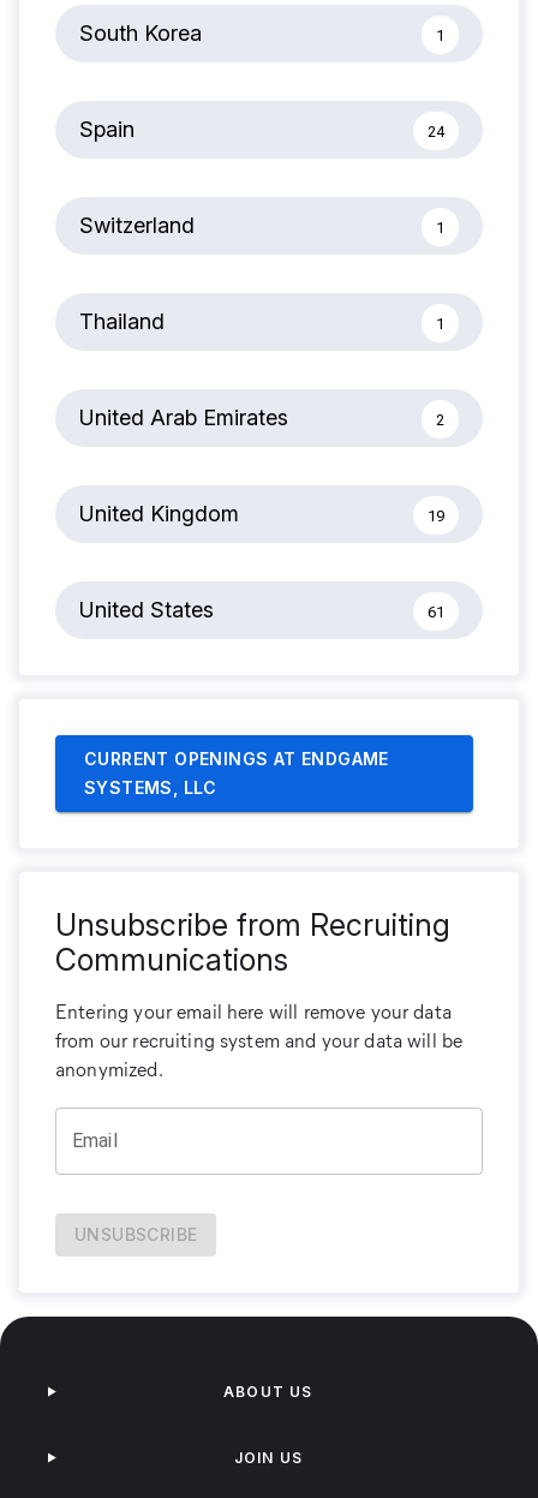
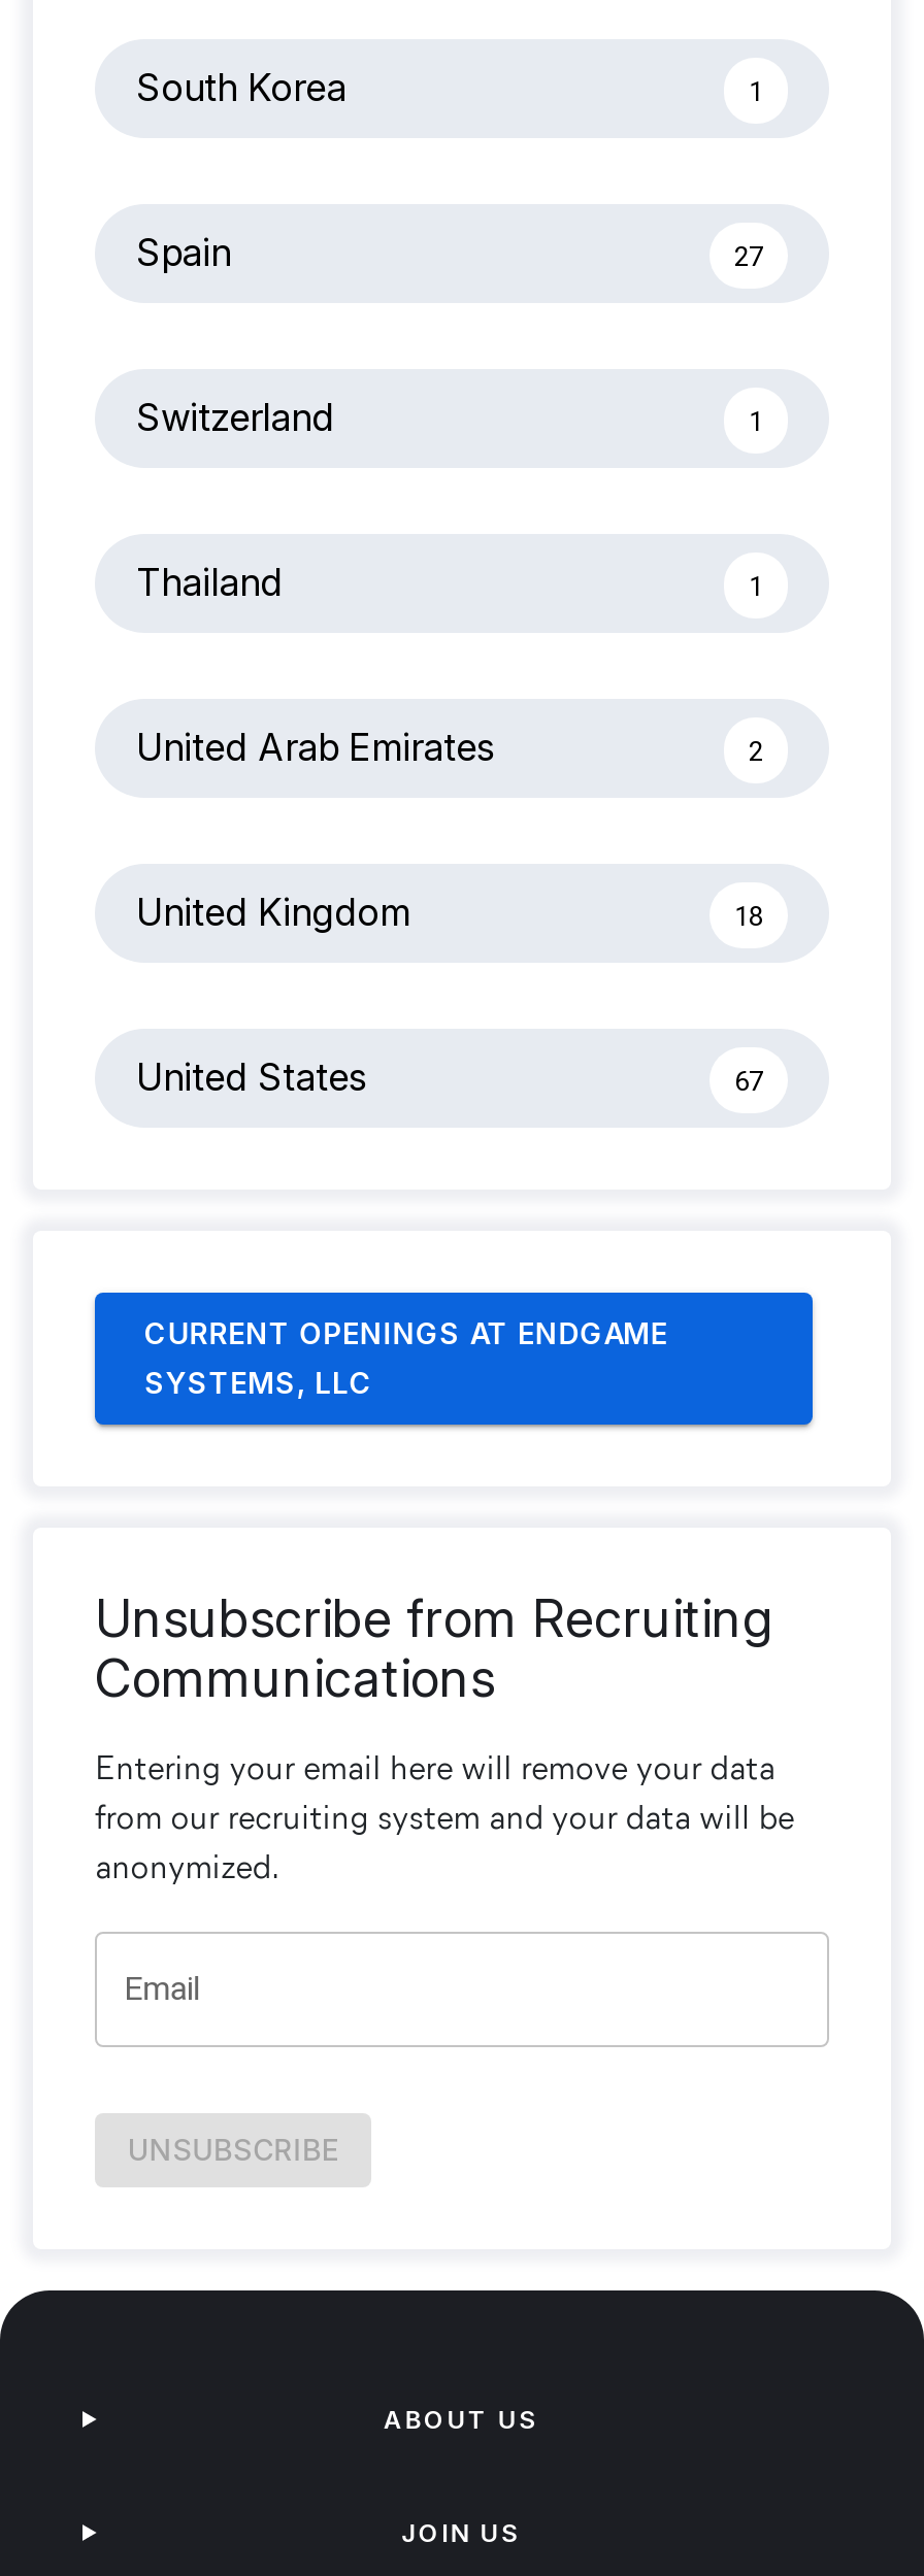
[428,122,444,140] 24 -> [734,240,763,271] 27
[428,506,444,524] 19 -> [734,900,763,931] 18
[428,602,444,620] 61 -> [734,1065,763,1096] 67

